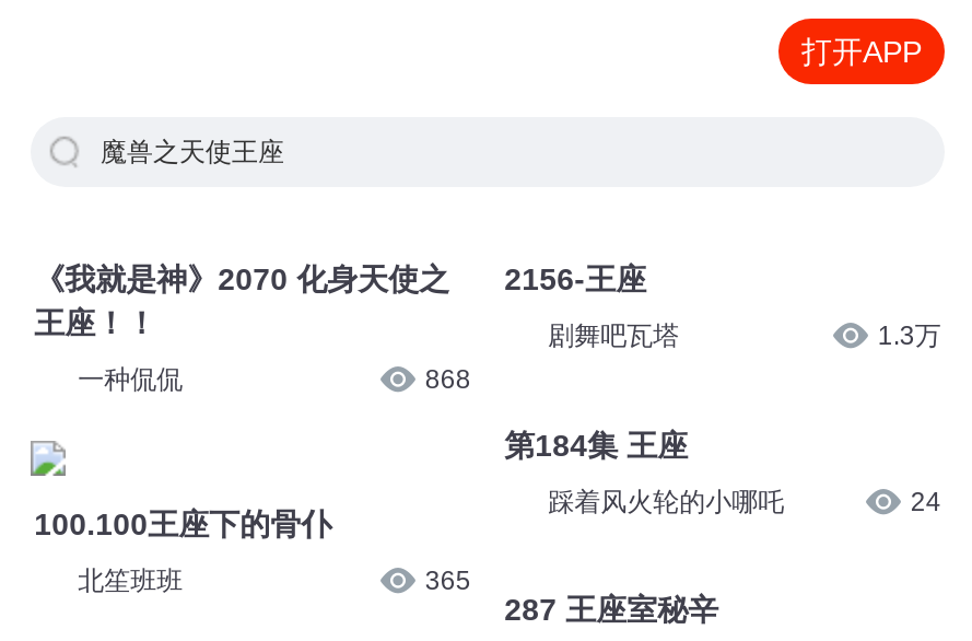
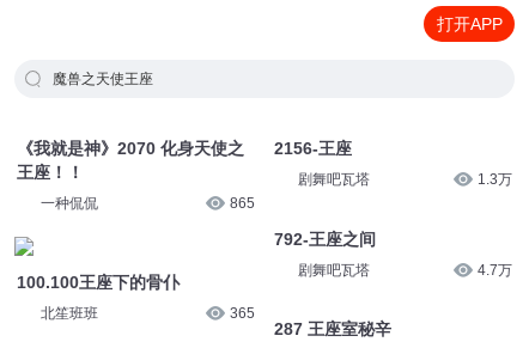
[425,364,471,395] 868 -> [230,195,255,212] 865
[504,427,688,462] 第184集 王座 -> [274,229,375,248] 792-王座之间
[548,486,941,517] 踩着风火轮的小哪吒 | 24 -> [298,261,513,278] 剧舞吧瓦塔 | 4.7万

